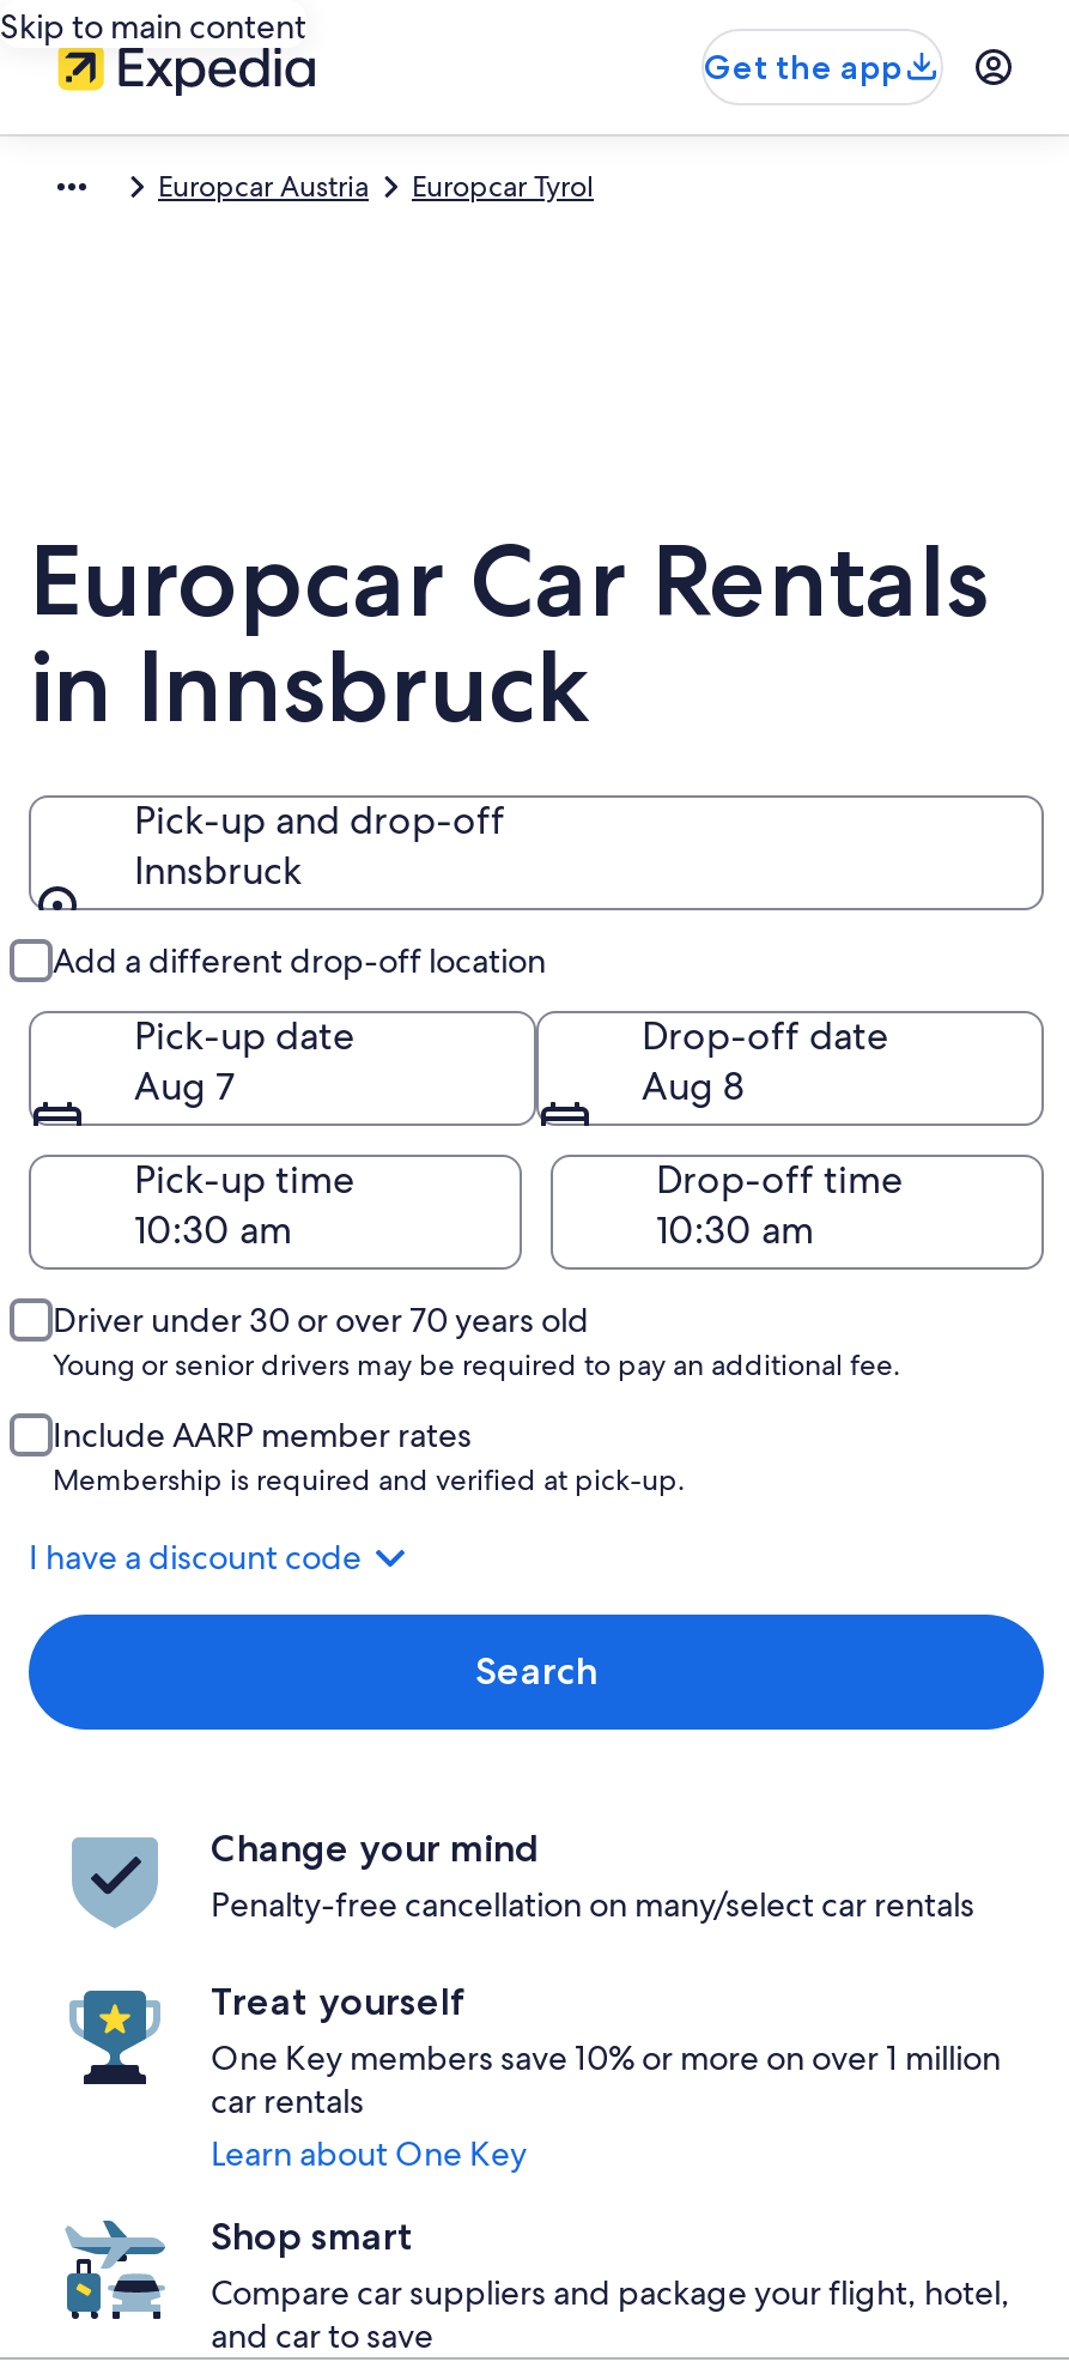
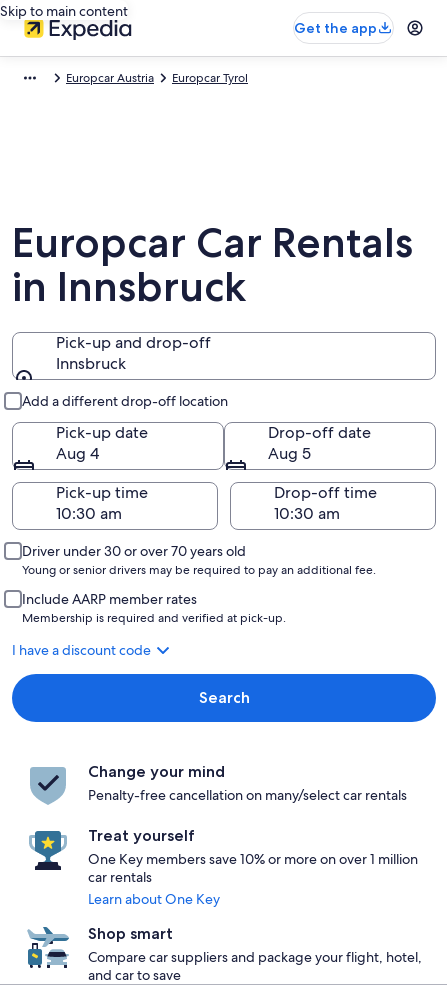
[134,1061,235,1112] Aug 7 -> [56,443,99,464] Aug 4
[642,1061,745,1112] Aug 8 -> [268,443,311,464] Aug 5

